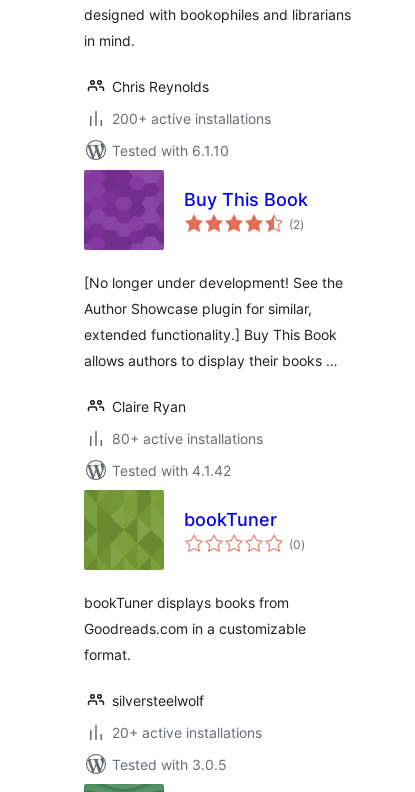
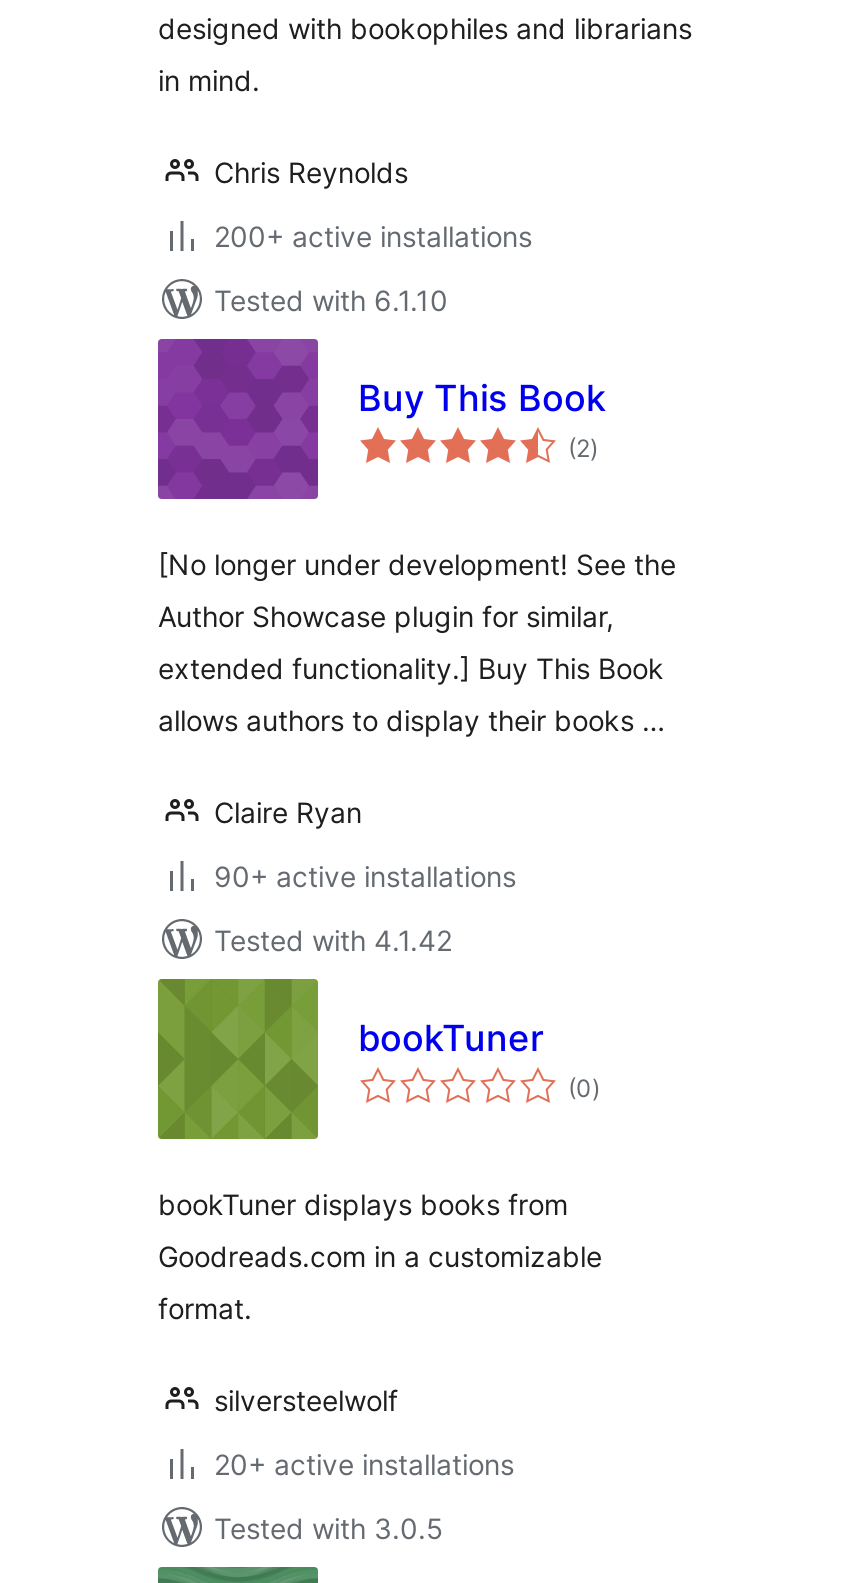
[112,430,263,447] 80+ active installations -> [214,859,516,893] 90+ active installations

